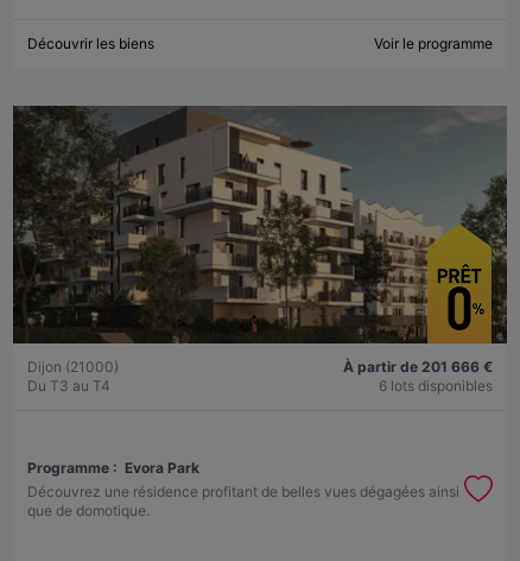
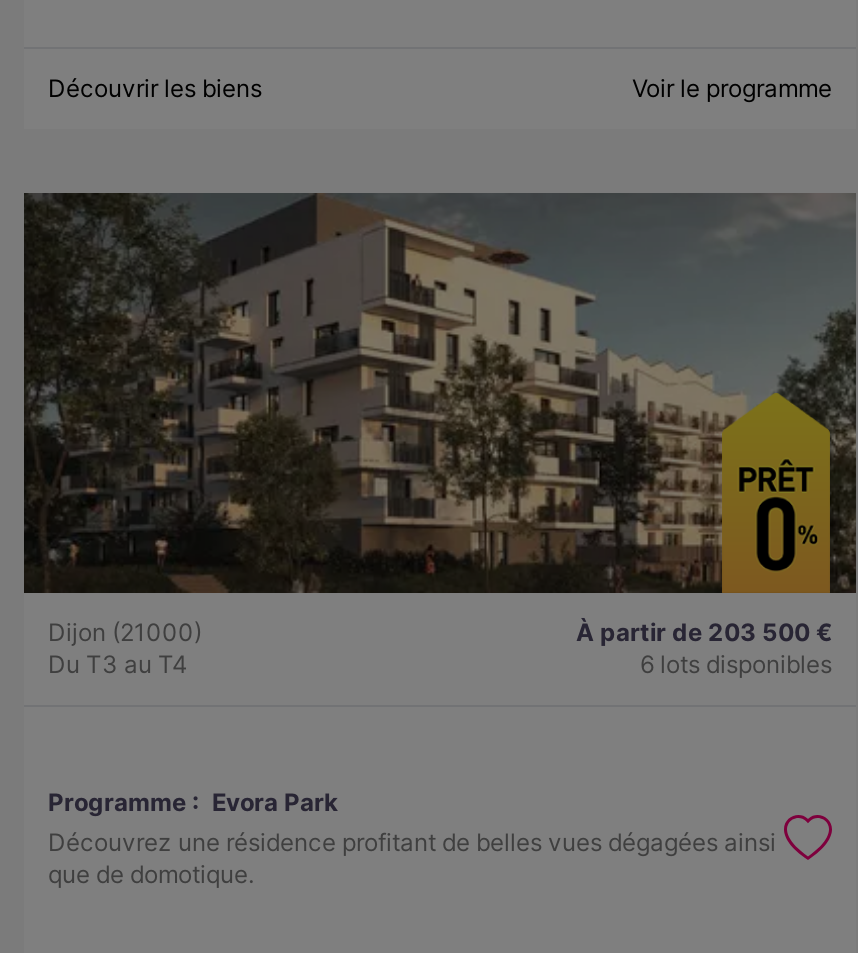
[343,358,493,376] À partir de 201 666 € -> [576,618,832,648] À partir de 203 500 €

